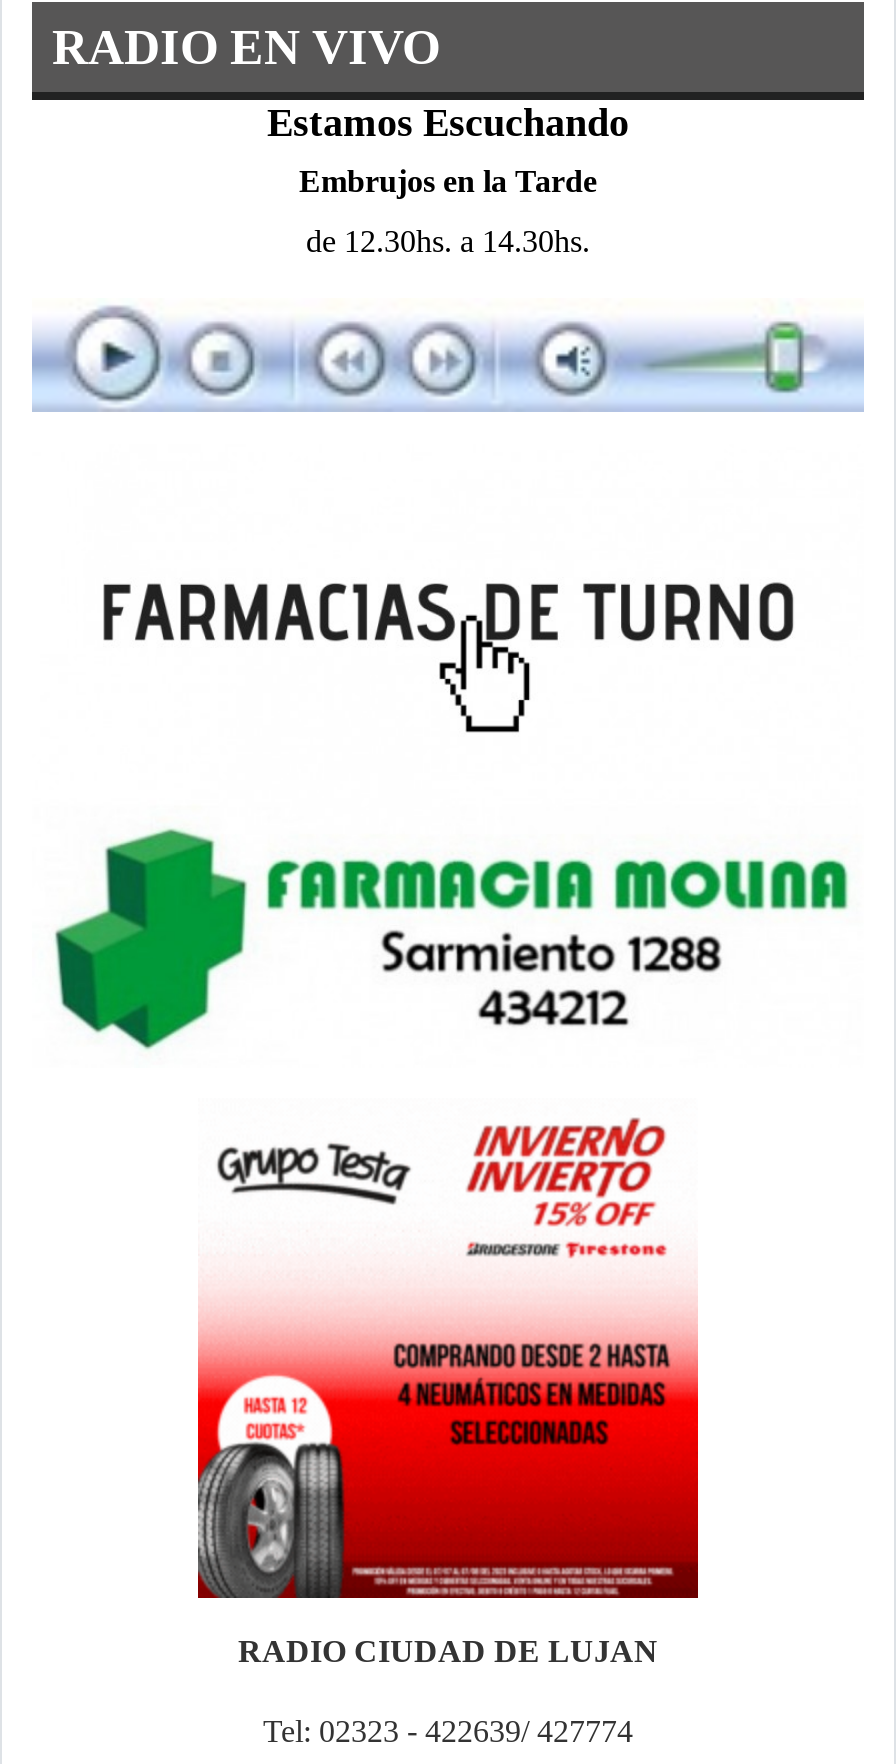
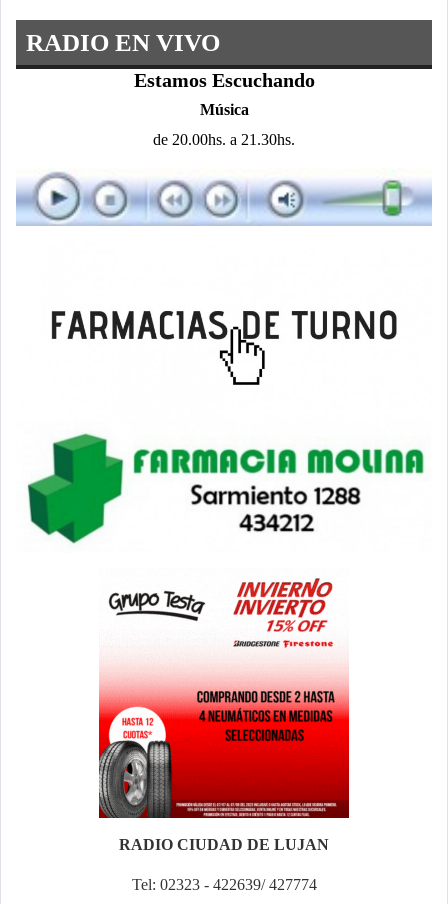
[299,164,597,198] Embrujos en la Tarde -> [199,101,248,118] Música
[306,224,590,258] de 12.30hs. a 14.30hs. -> [153,131,295,148] de 20.00hs. a 21.30hs.

